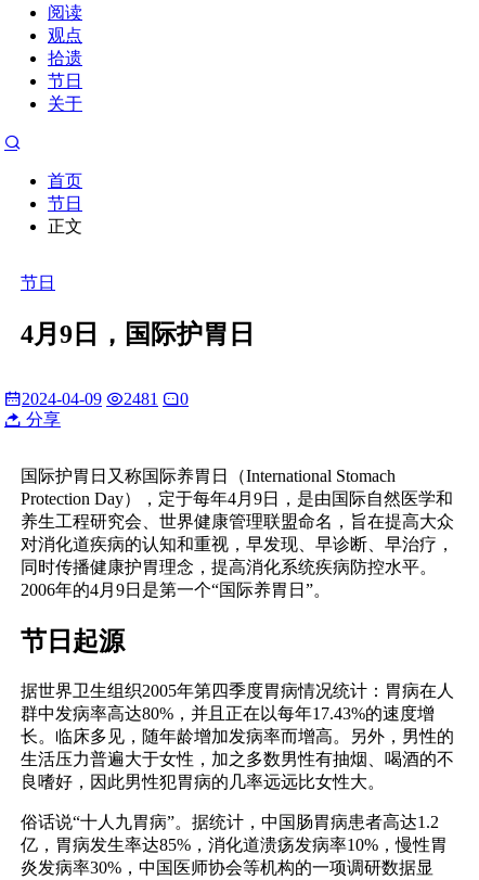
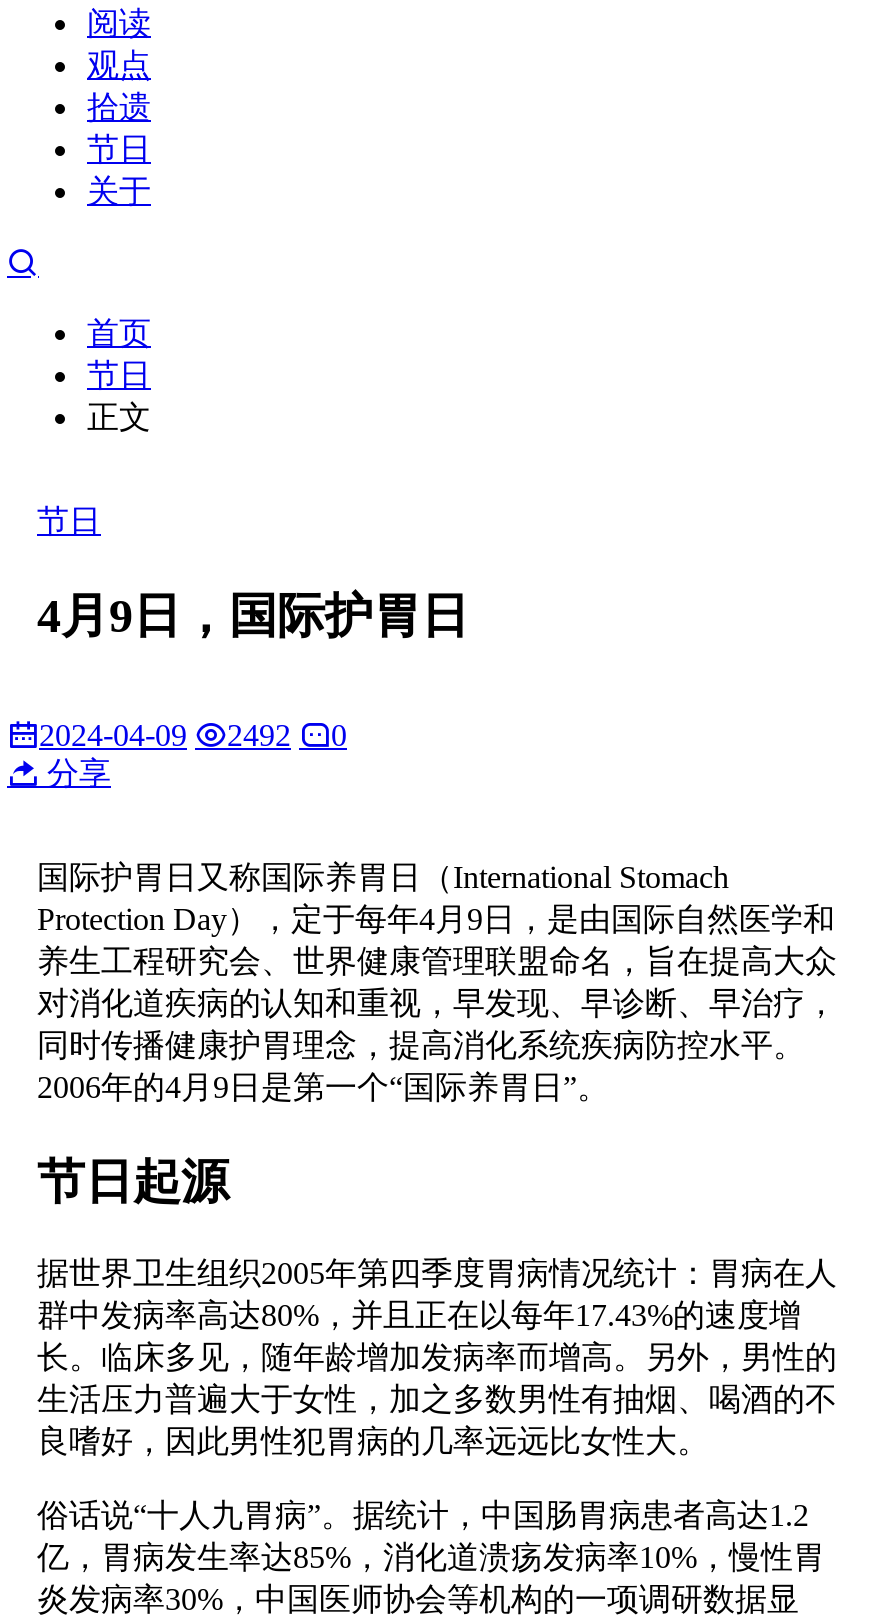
[124,389,158,408] 2481 -> [227,718,291,752] 2492

